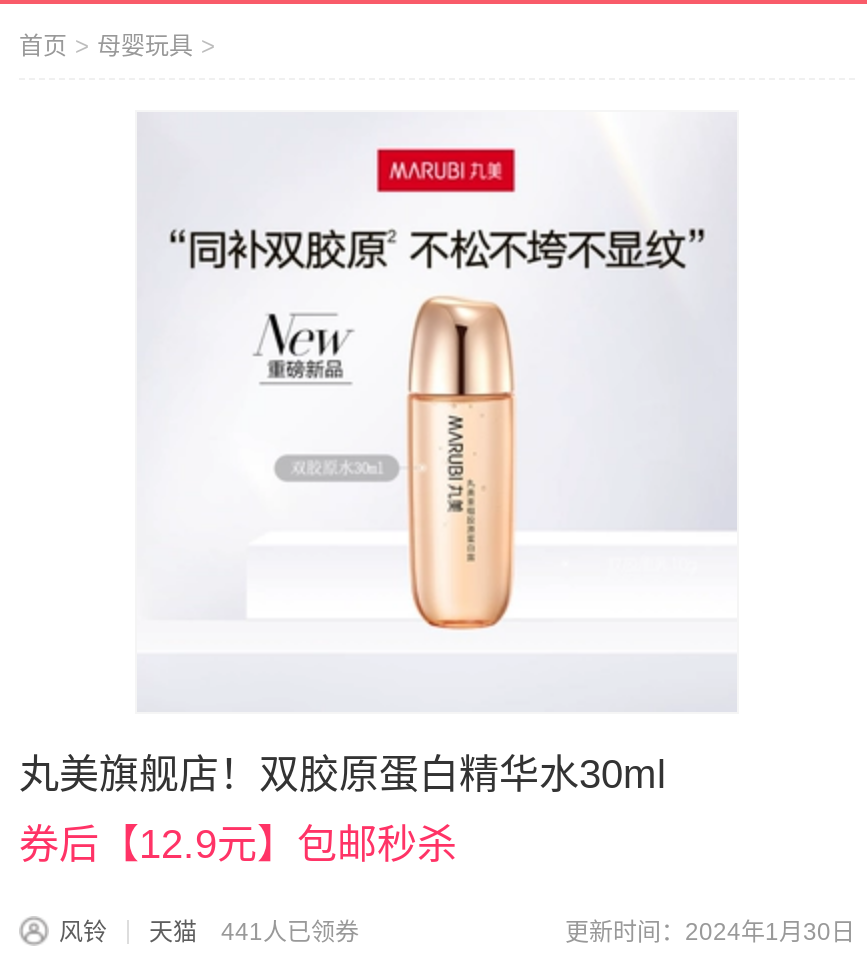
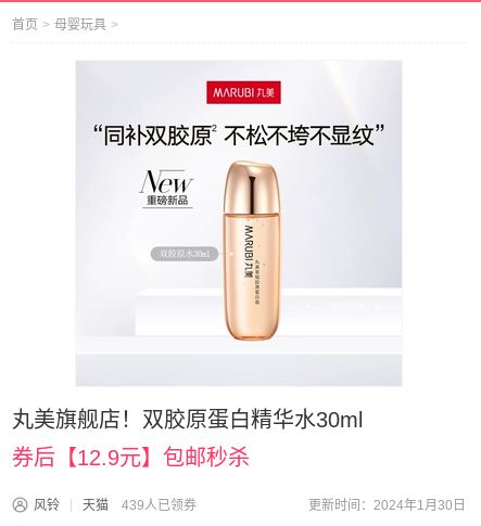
[59,918,359,946] 风铃 天猫 441人已领券 -> [34,498,197,513] 风铃 天猫 439人已领券

